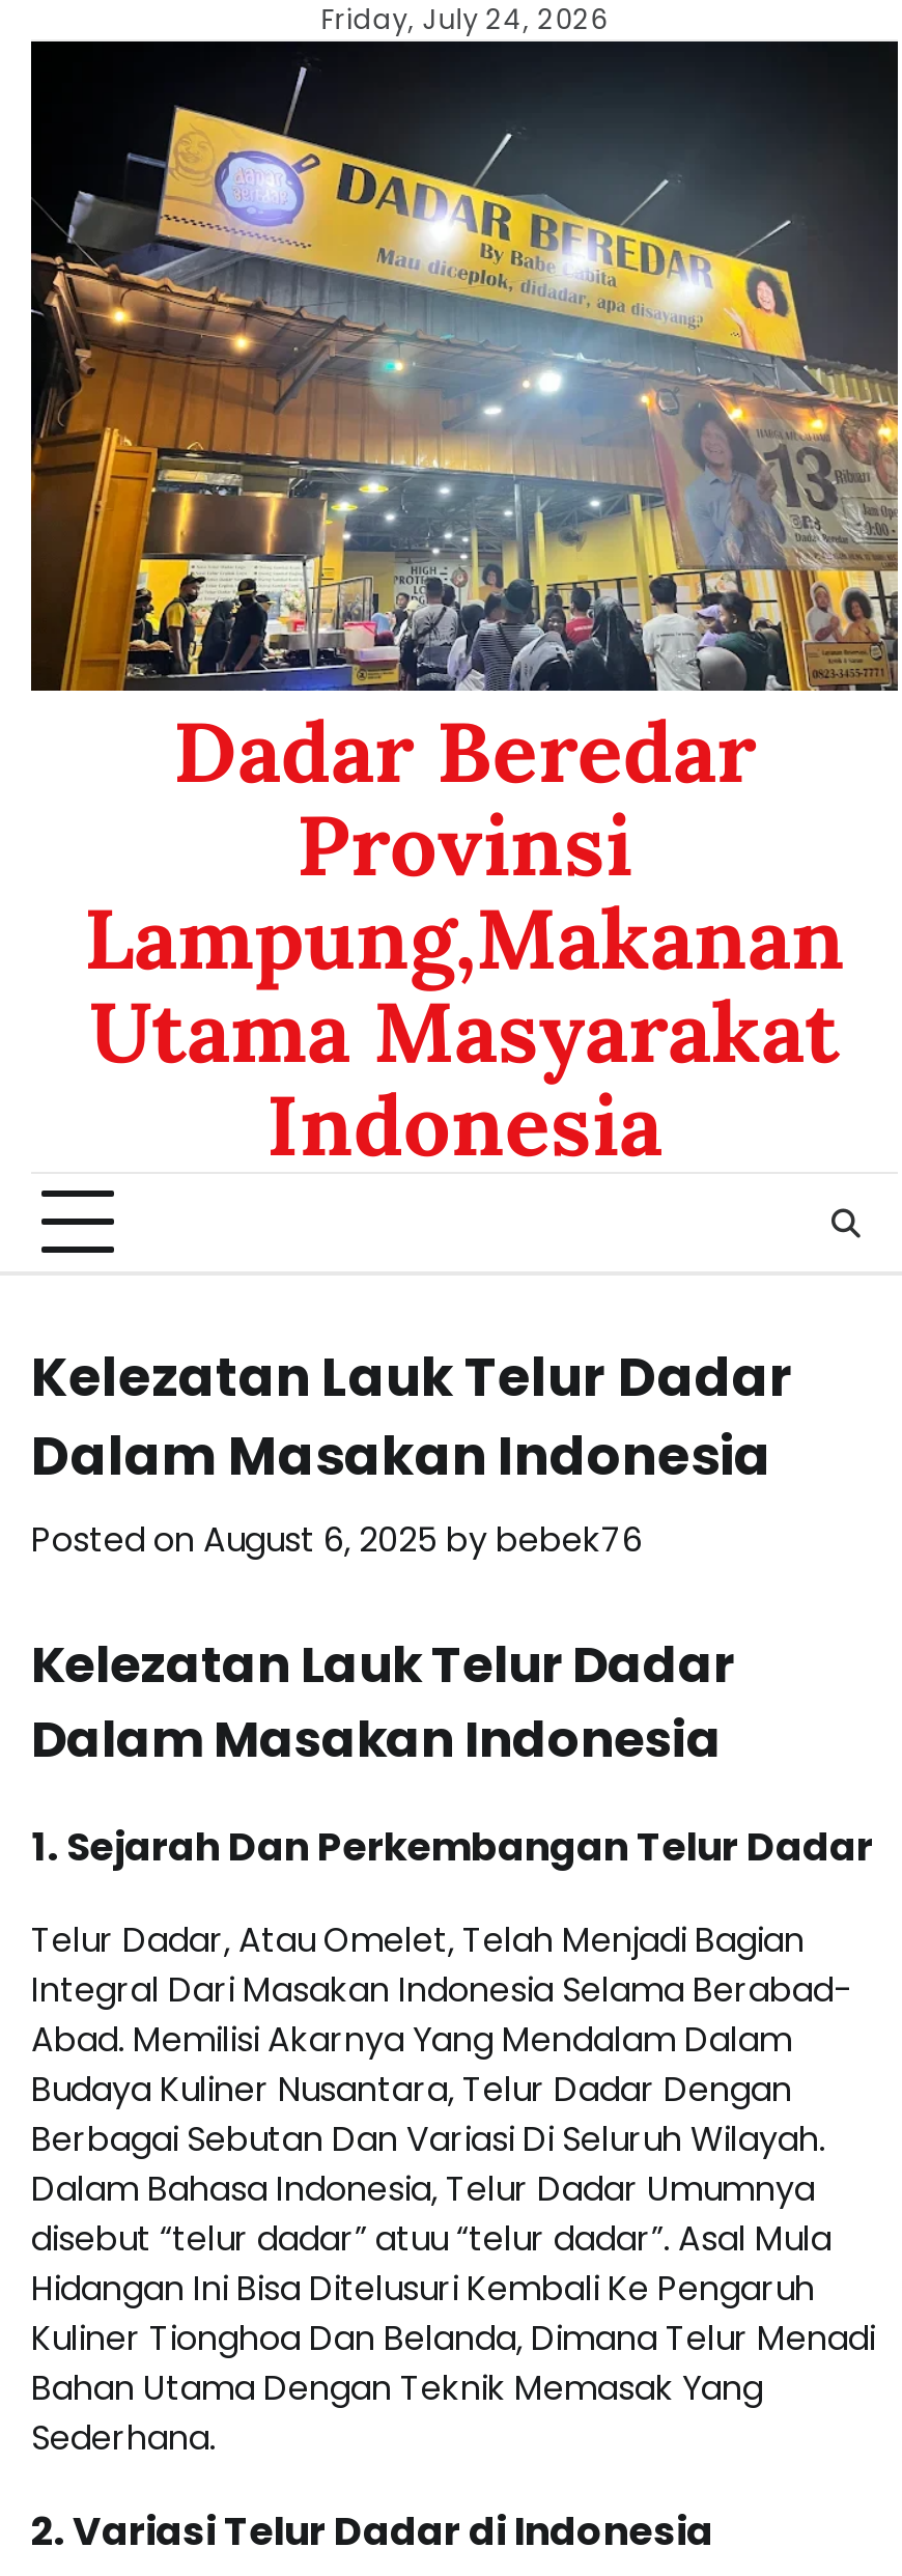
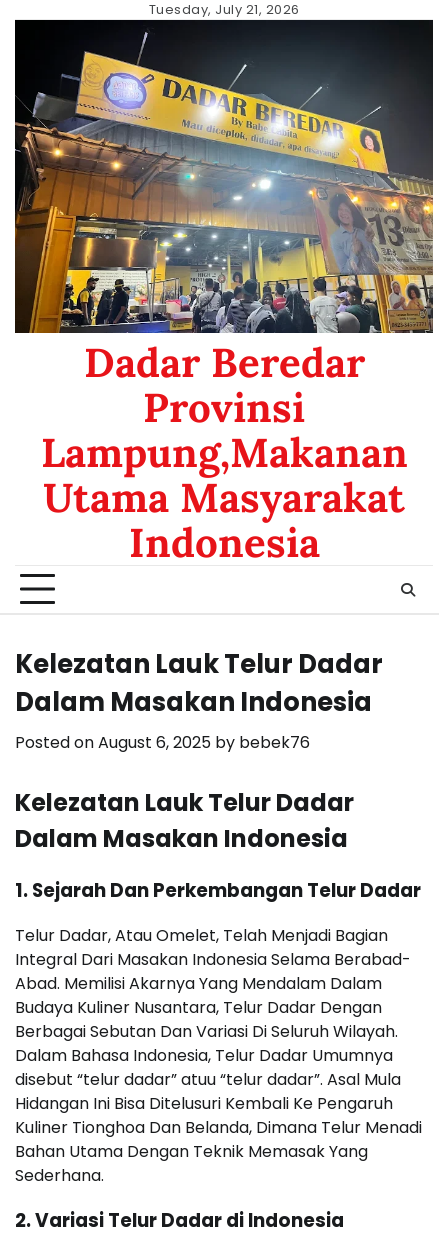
[321,0,608,39] Friday, July 24, 2026 -> [148,0,299,19] Tuesday, July 21, 2026

